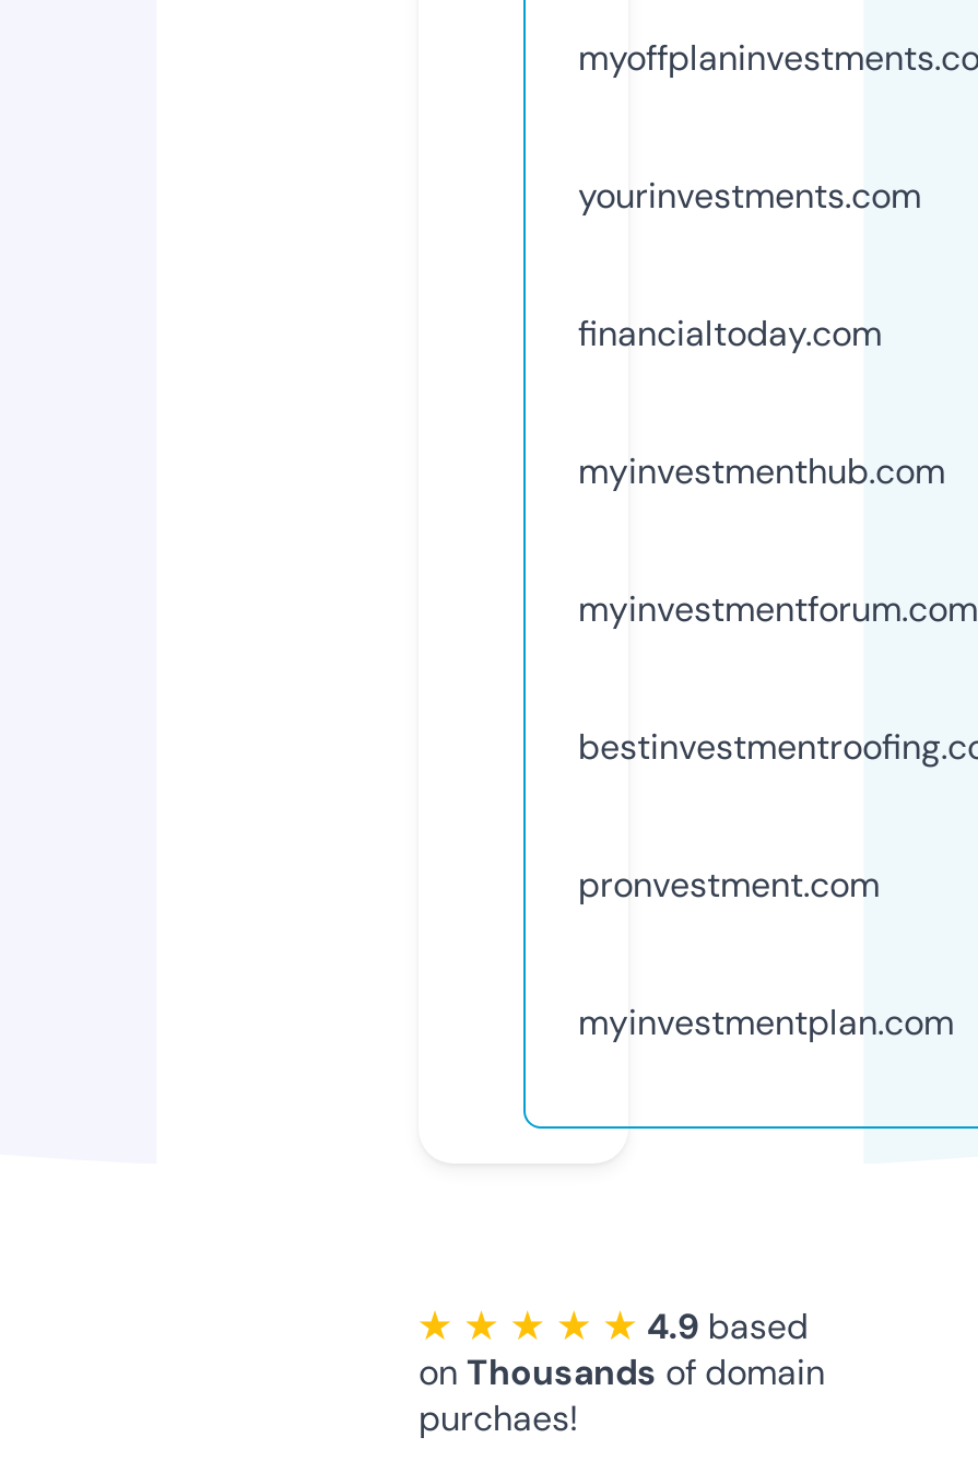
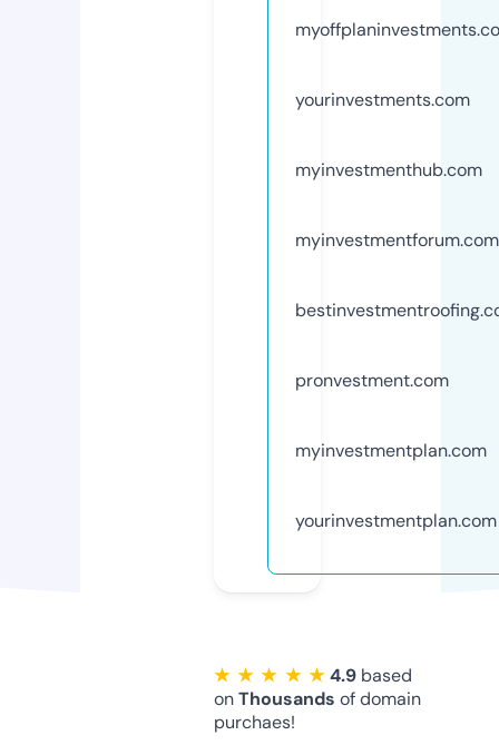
[578,310,882,356] financialtoday.com -> none
moved [578,448,978,1045] -> [295,158,499,462]: myinvestmenthub.com | myinvestmentforum.com | pronvestment.com | myinvestmentplan.com
none -> [295,509,497,532] yourinvestmentplan.com

